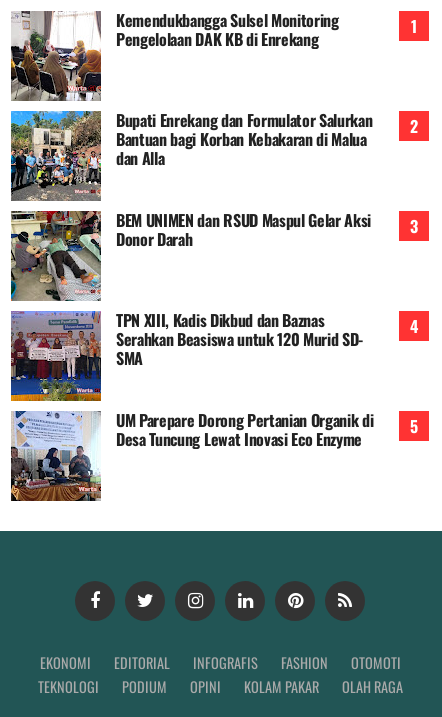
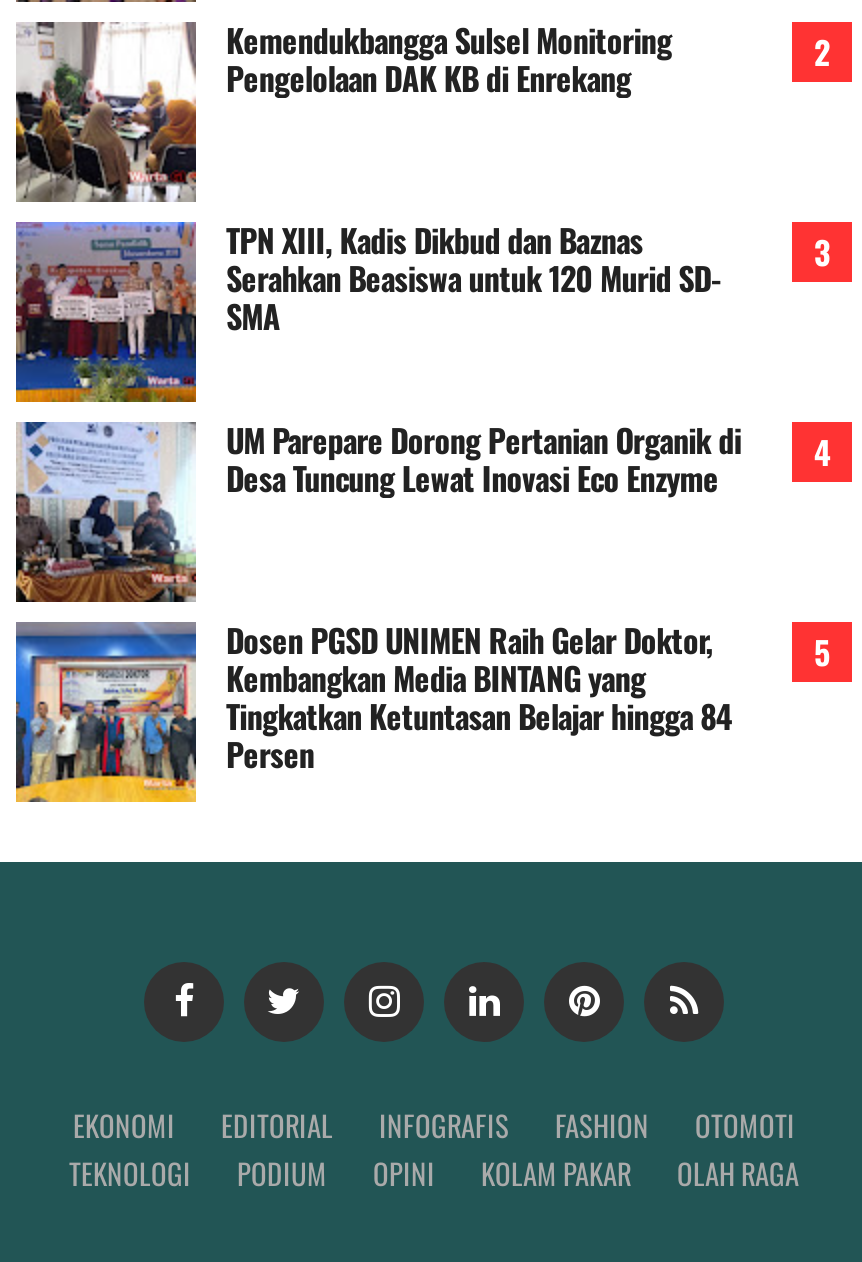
[10,108,372,251] [image] | Bupati Enrekang dan Formulator Salurkan | Bantuan bagi Korban Kebakaran di Malua | dan Alla | BEM UNIMEN dan RSUD Maspul Gelar Aksi | Donor Darah -> none
[10,210,102,301] [image] -> none
moved [116,308,373,451] -> [226,216,741,502]: TPN XIII, Kadis Dikbud dan Baznas | Serahkan Beasiswa untuk 120 Murid SD- | SMA | UM Parepare Dorong Pertanian Organik di | Desa Tuncung Lewat Inovasi Eco Enzyme
none -> [14,616,731,804] [image] | Dosen PGSD UNIMEN Raih Gelar Doktor, | Kembangkan Media BINTANG yang | Tingkatkan Ketuntasan Belajar hingga 84 | Persen

